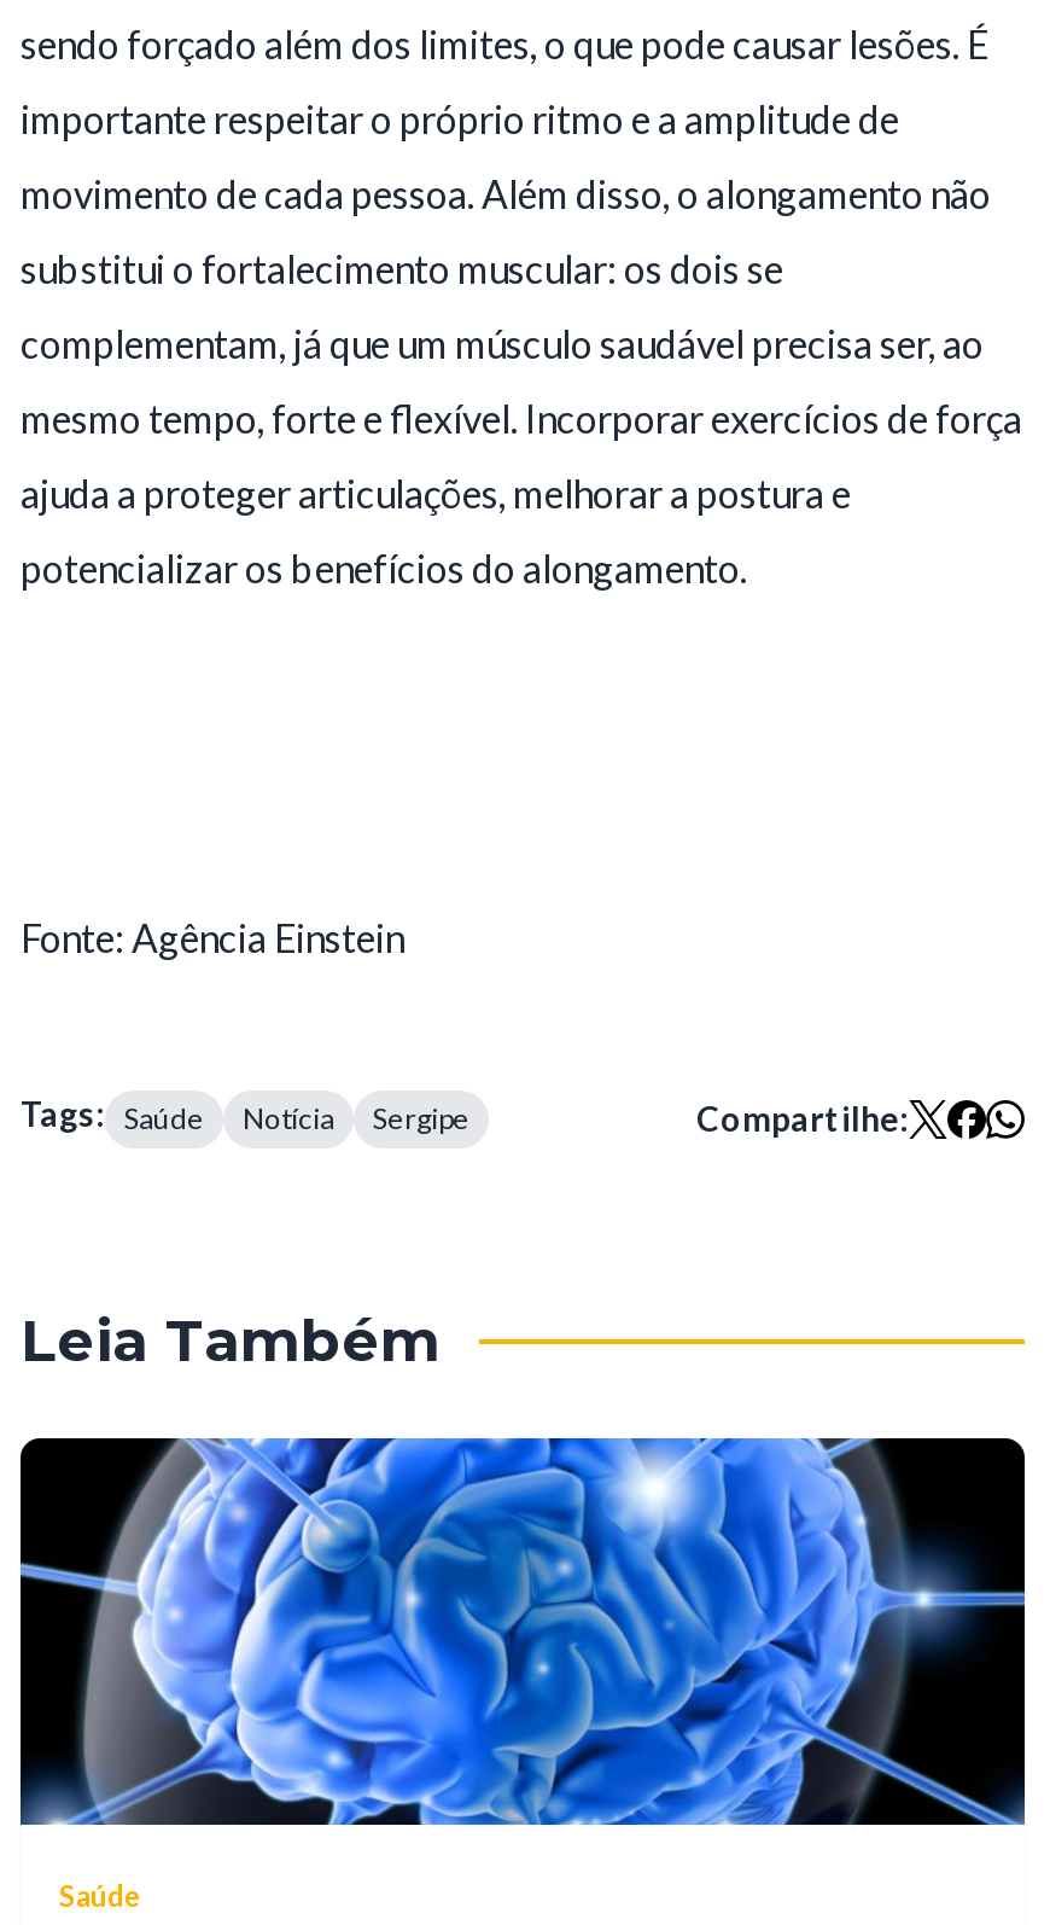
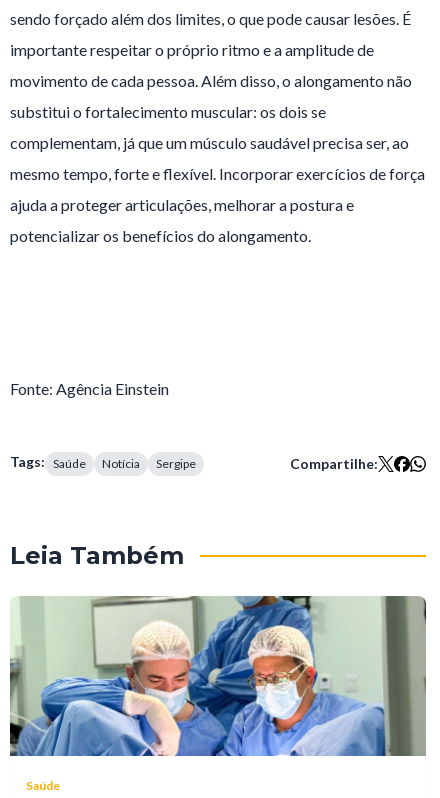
[18,1435,1027,1828] [image] -> [9,595,427,757] [image]

